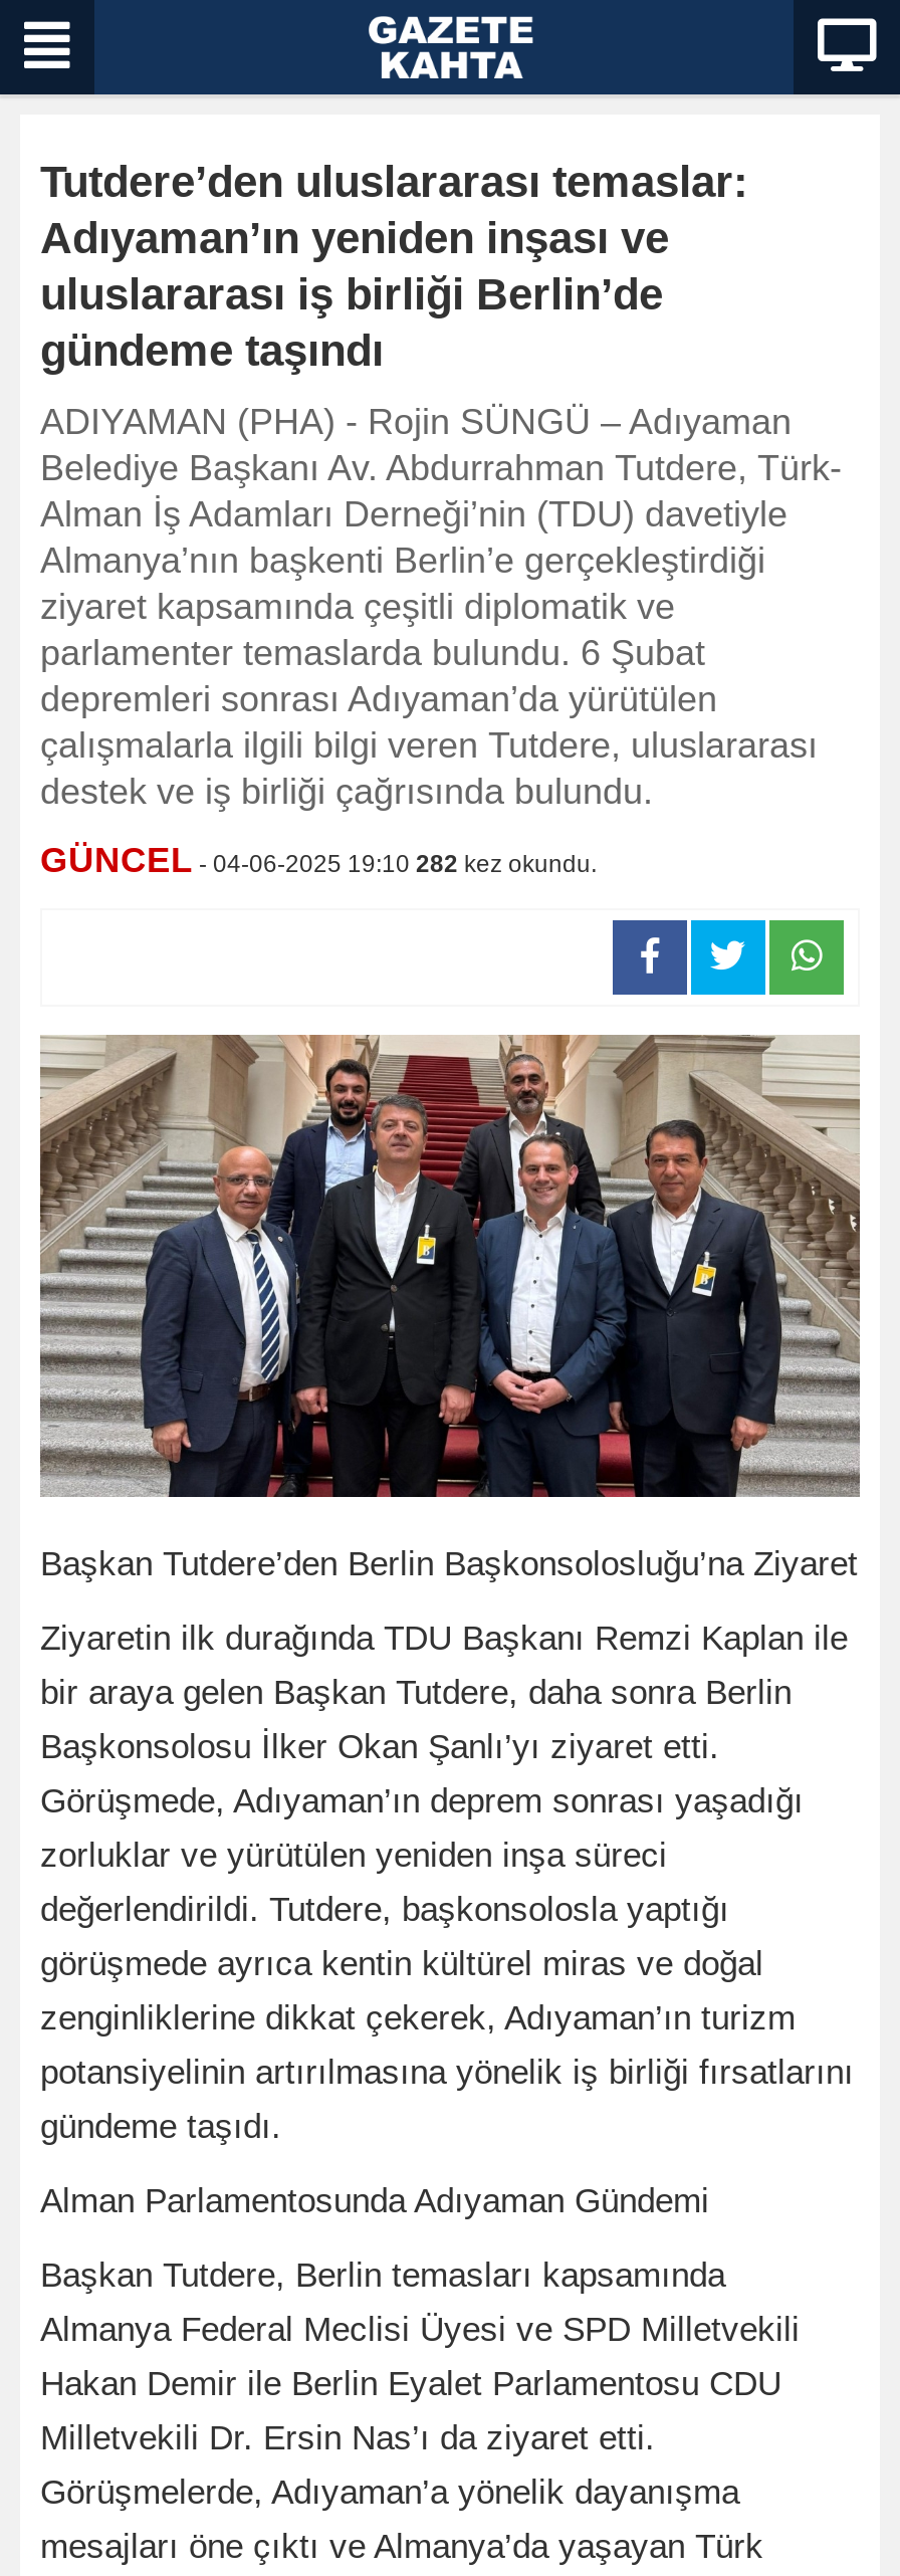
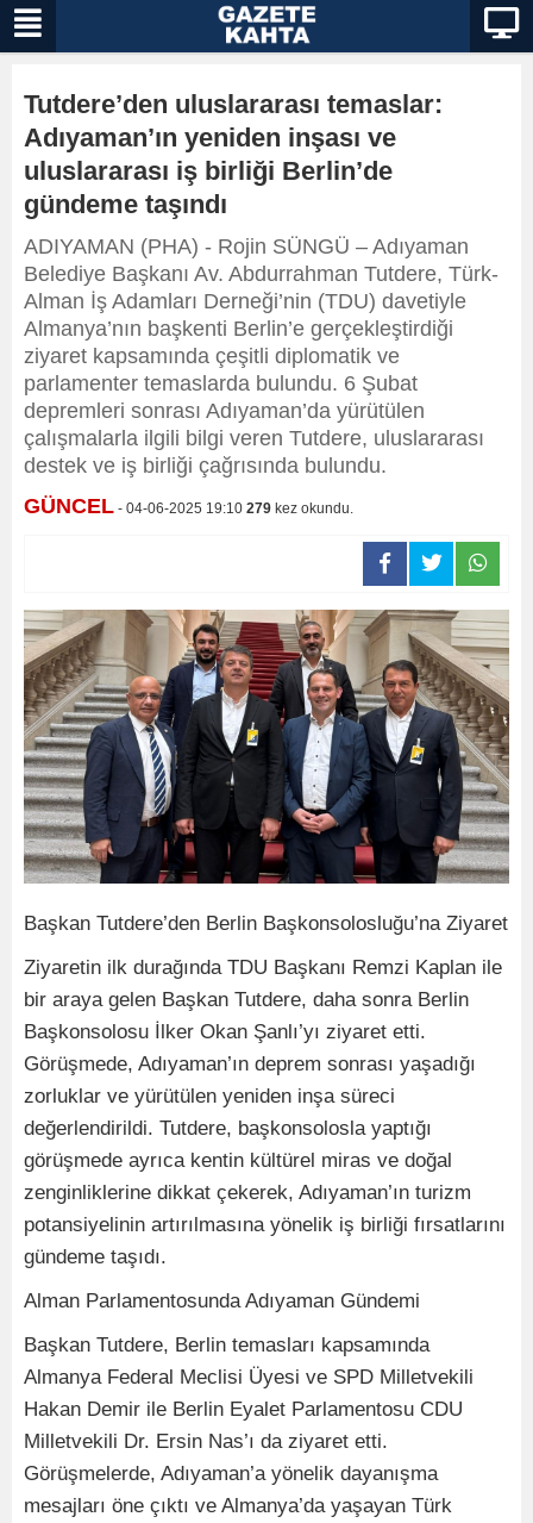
[40,840,597,880] GÜNCEL - 04-06-2025 19:10 282 kez okundu. -> [24,494,353,518] GÜNCEL - 04-06-2025 19:10 279 kez okundu.

